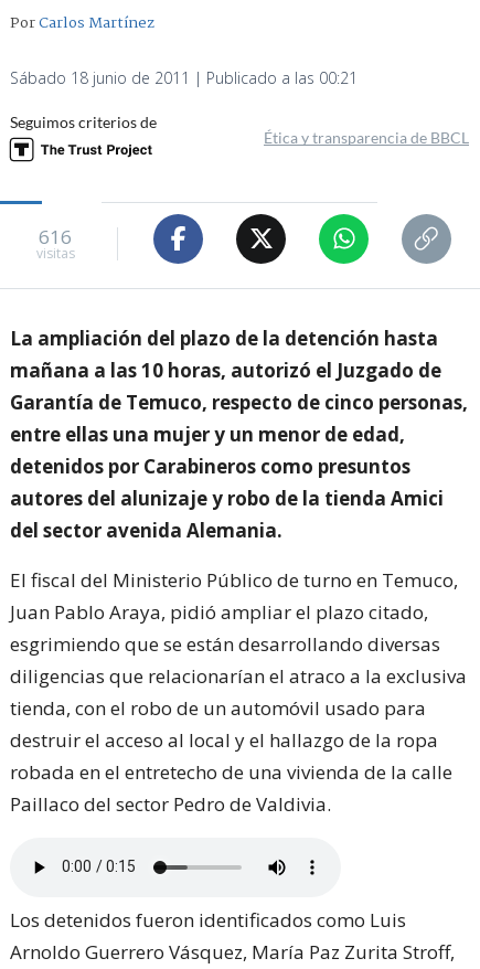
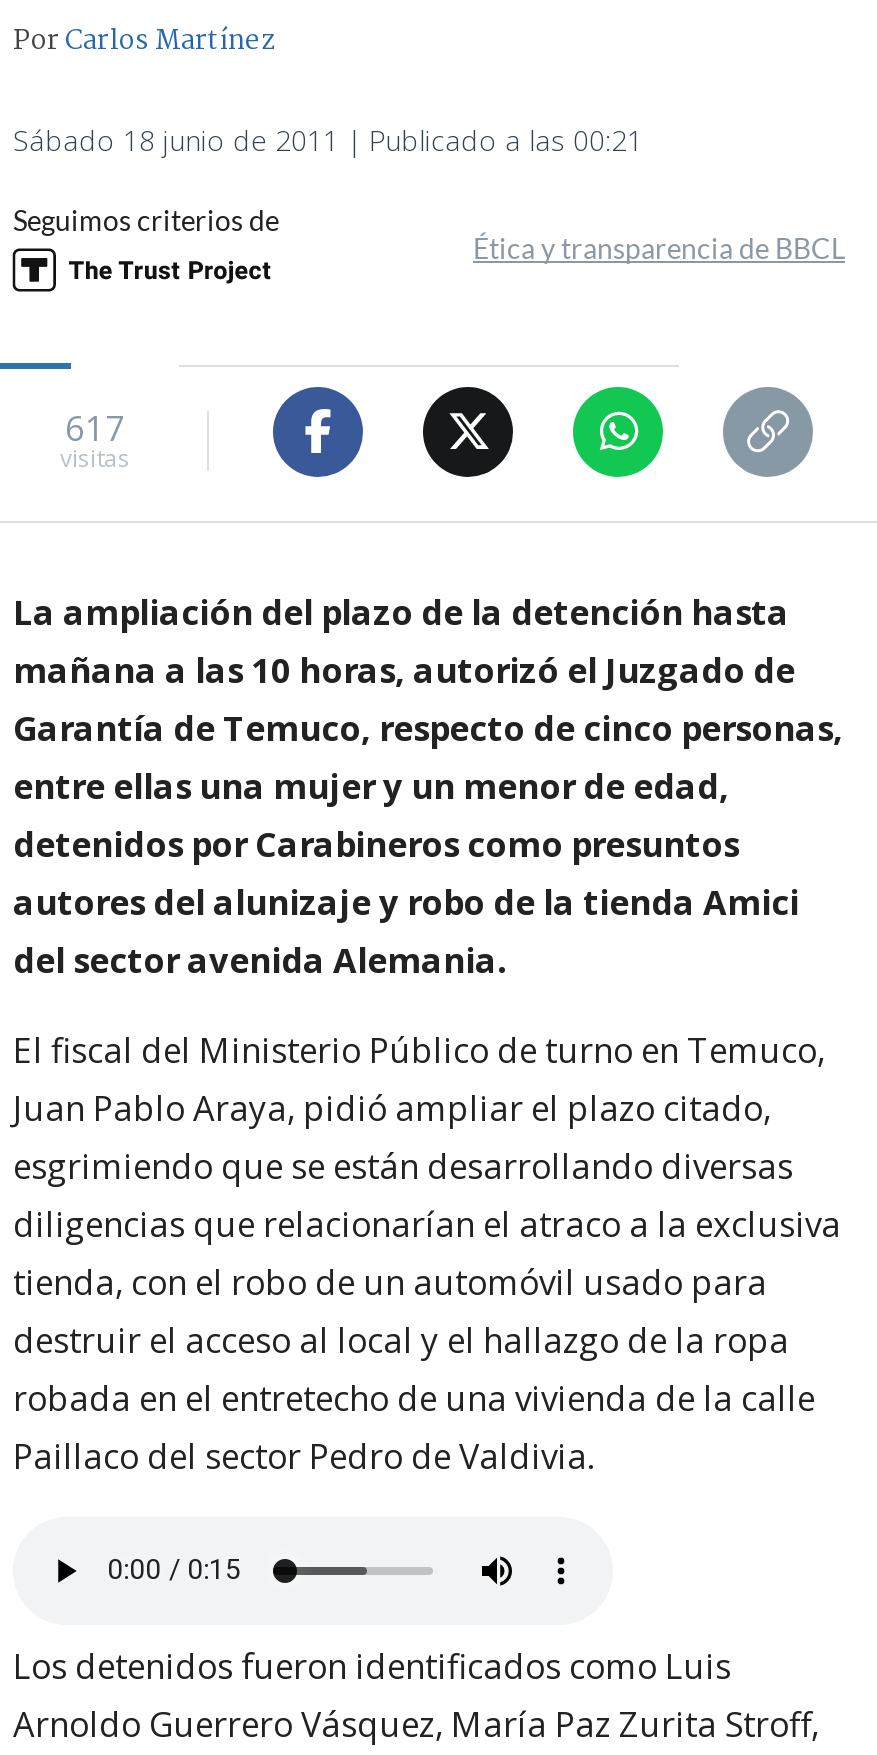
[39,224,72,250] 616 -> [65,406,125,452] 617

